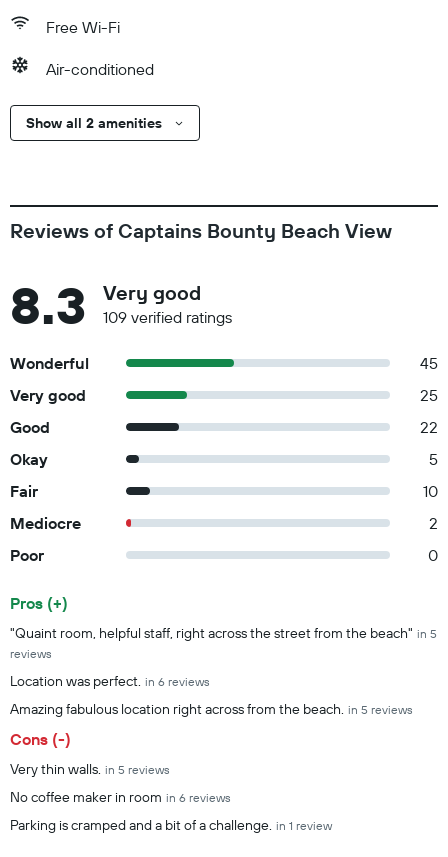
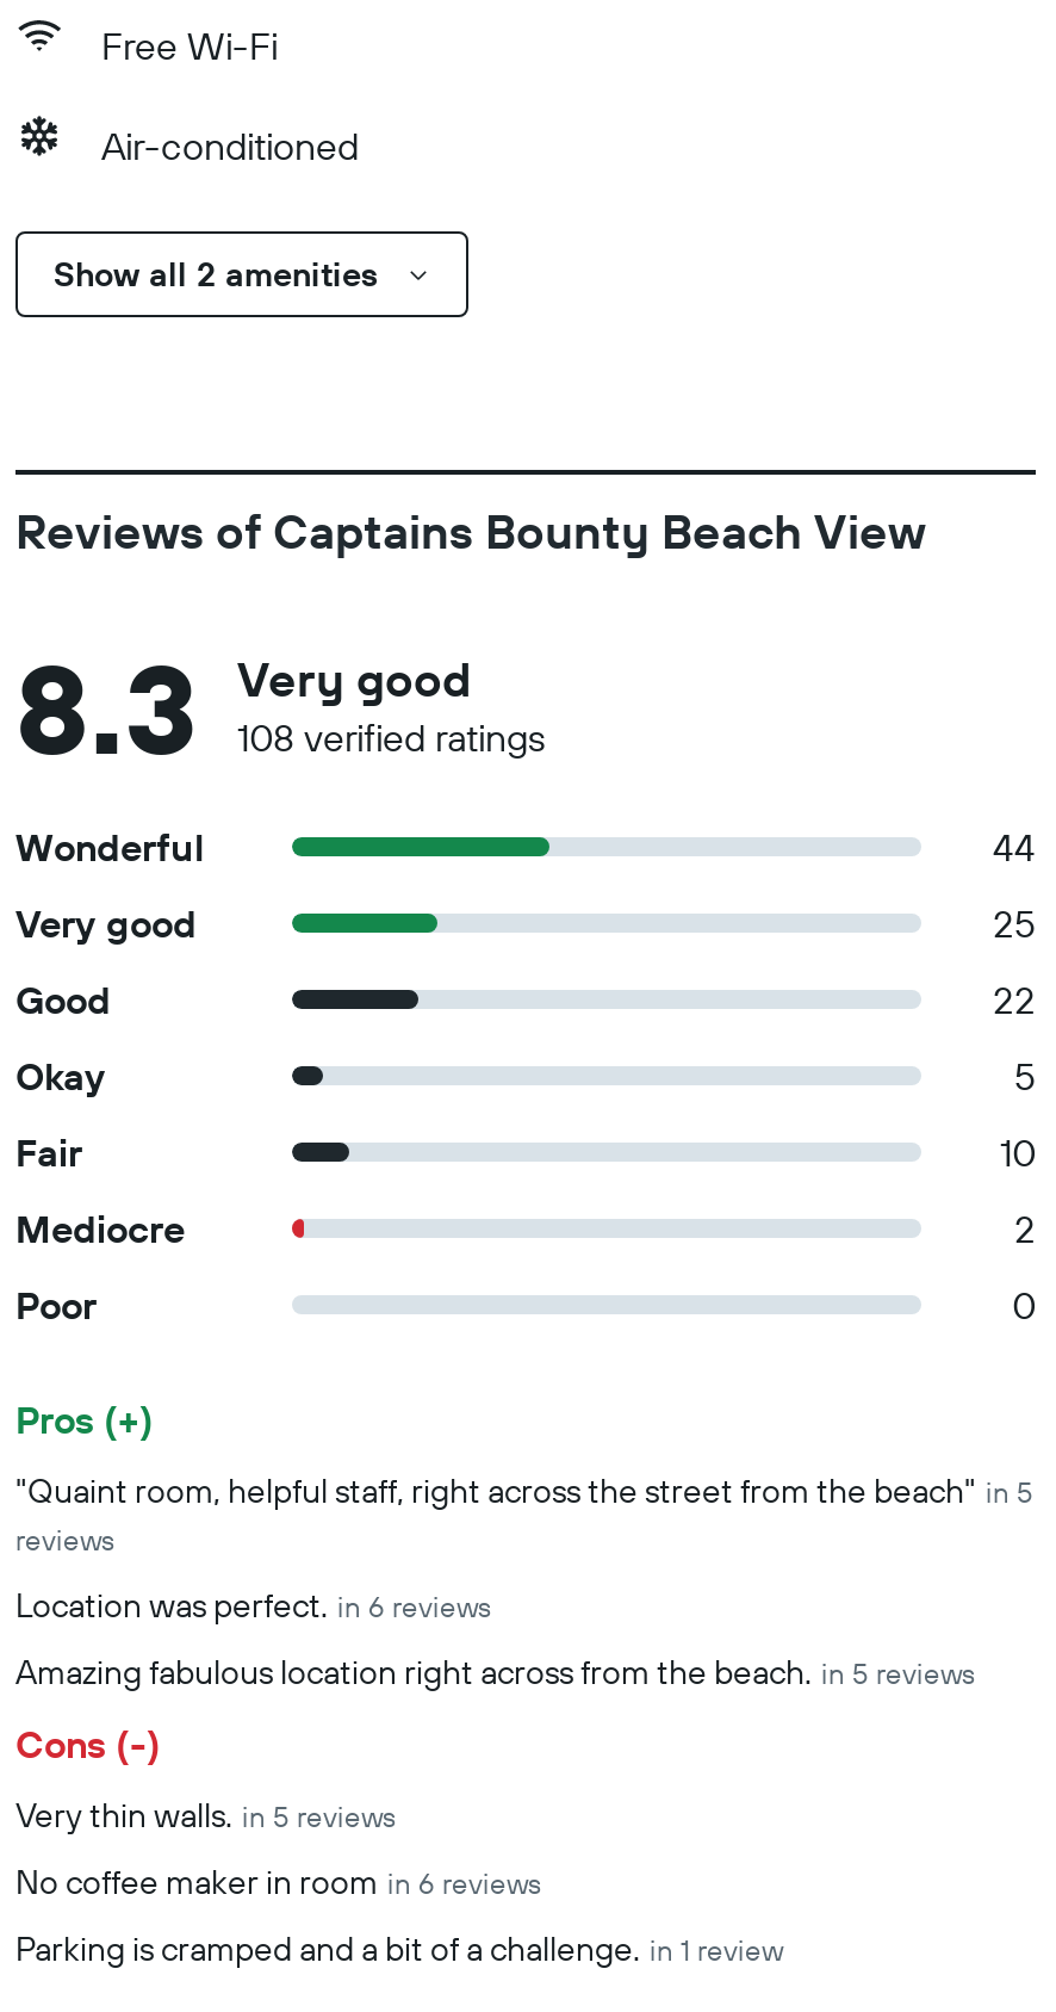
[103,307,232,327] 109 verified ratings -> [237,713,545,761] 108 verified ratings
[420,353,438,373] 45 -> [993,823,1036,871] 44

